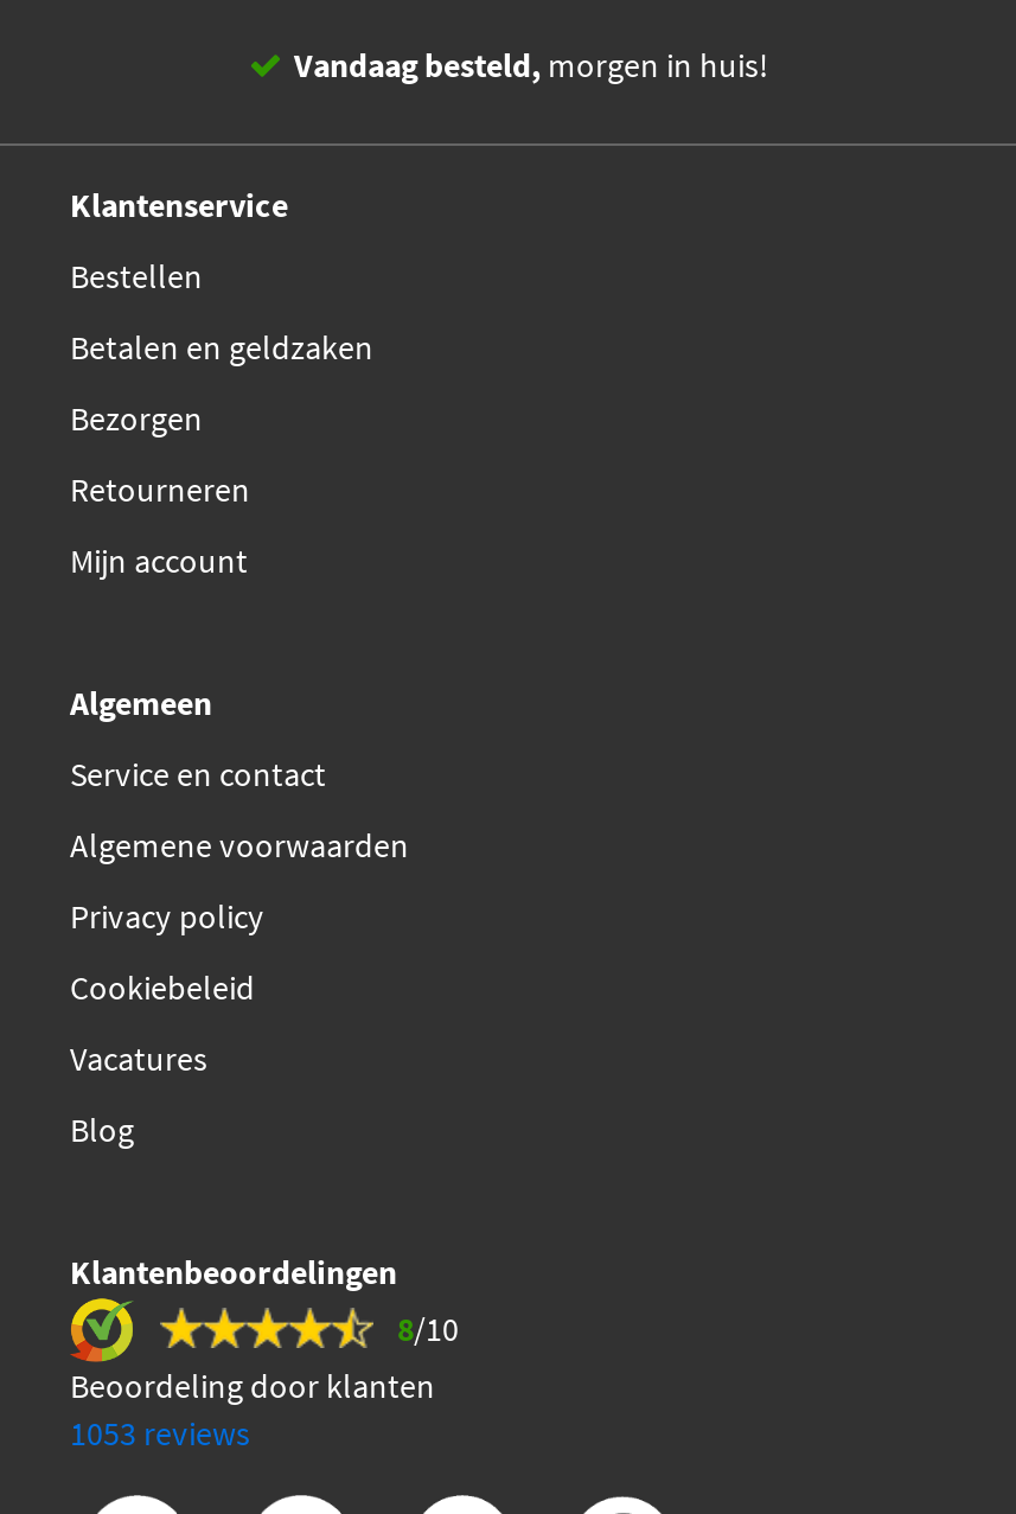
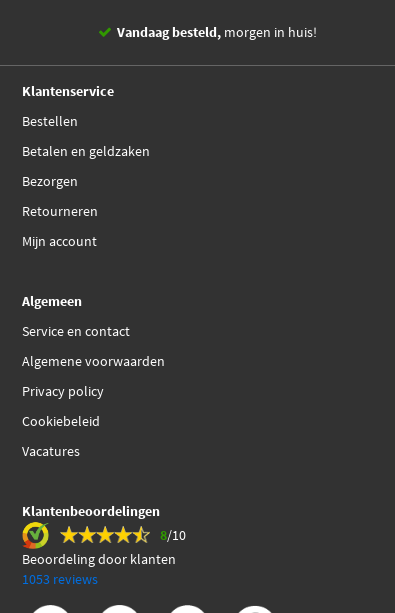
[70,1107,134,1150] Blog -> none

